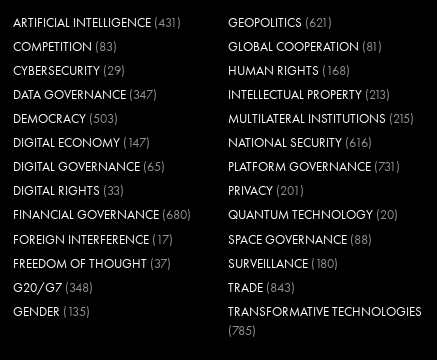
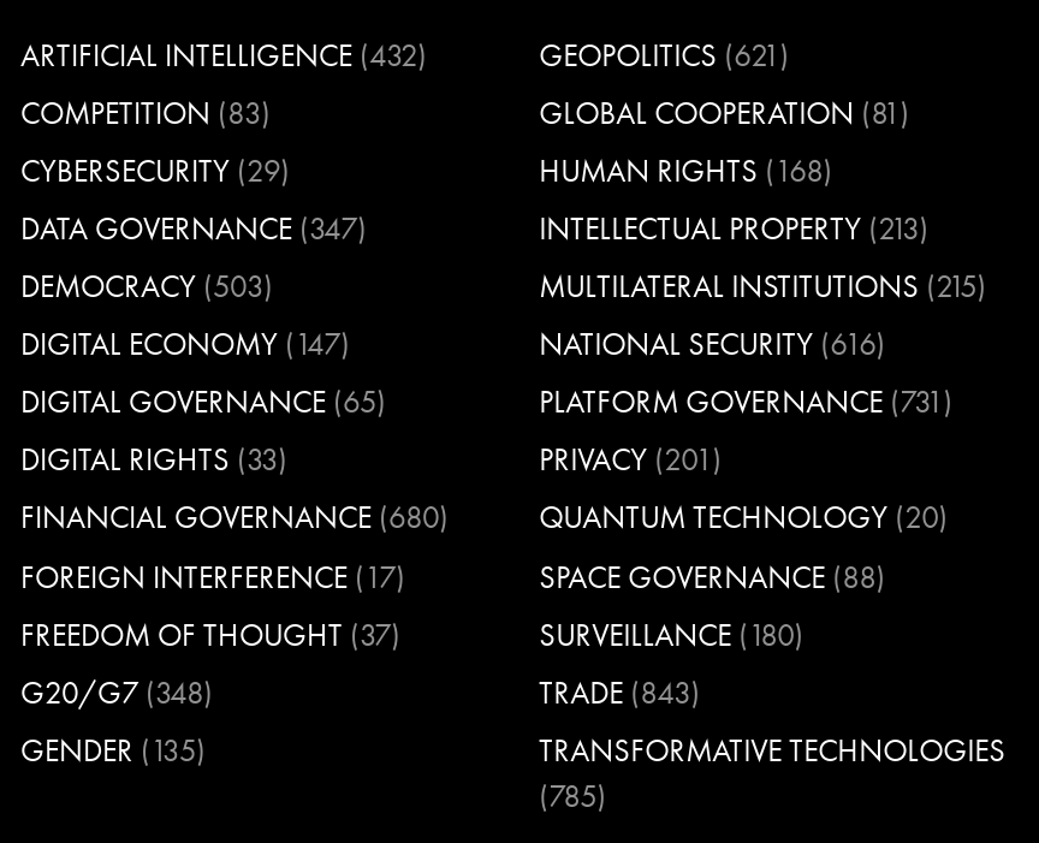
[12,14,180,31] ARTIFICIAL INTELLIGENCE (431) -> [20,34,427,75] ARTIFICIAL INTELLIGENCE (432)

